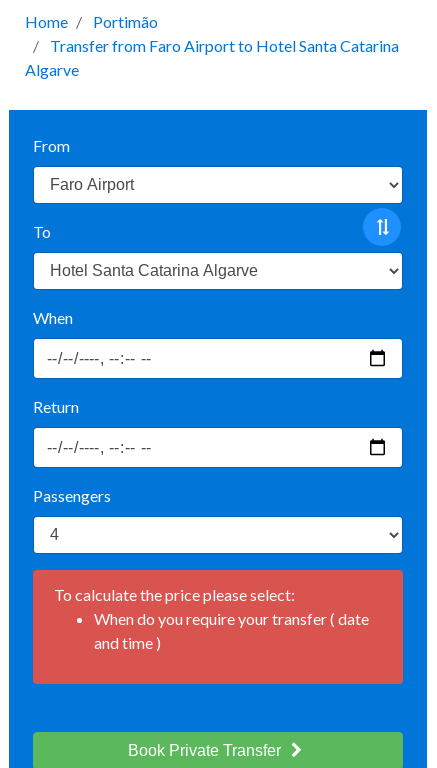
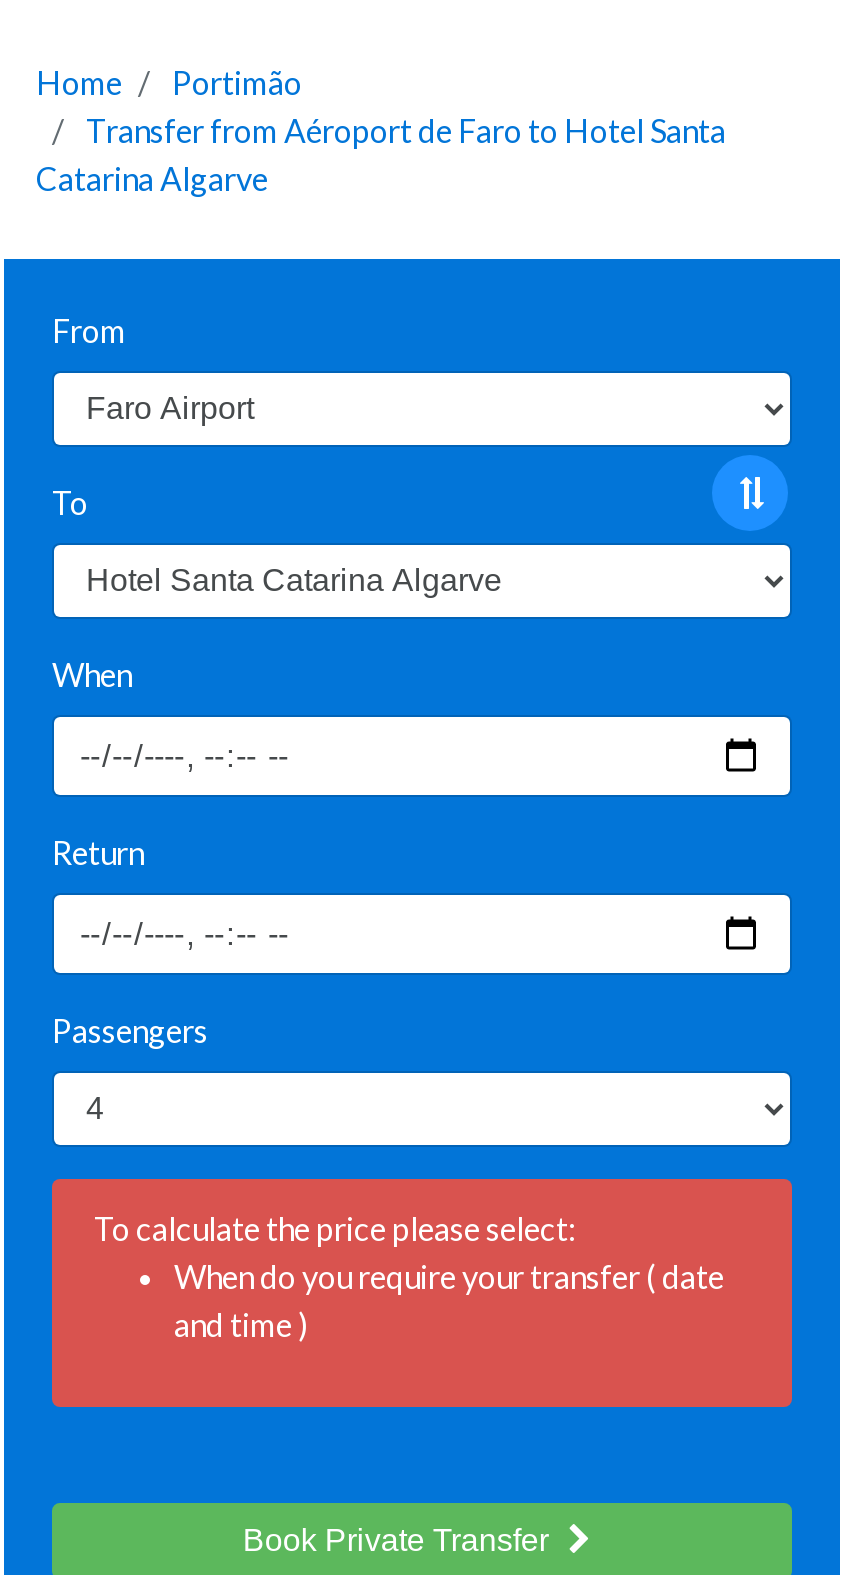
[25,36,399,79] Transfer from Faro Airport to Hotel Santa Catarina | Algarve -> [36,111,726,197] Transfer from Aéroport de Faro to Hotel Santa | Catarina Algarve

